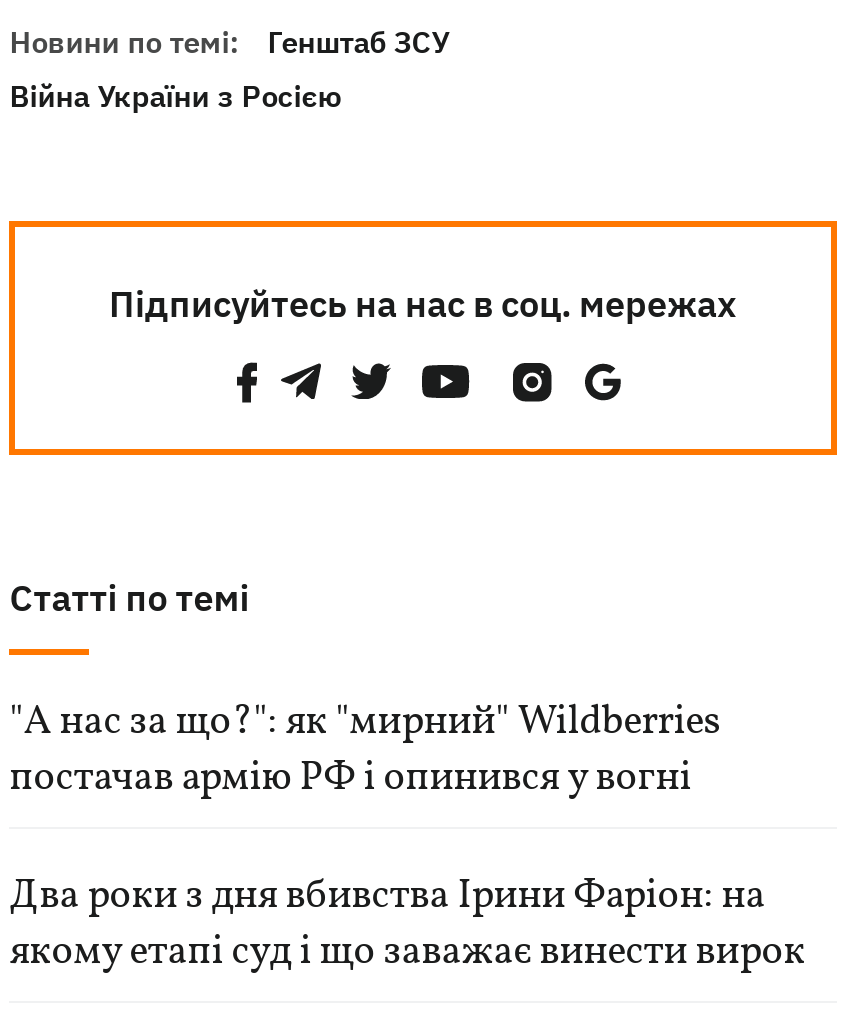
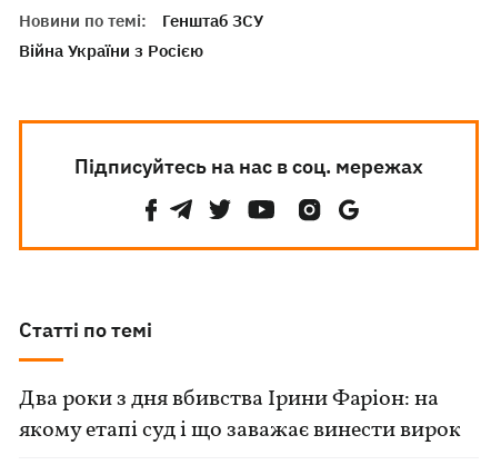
[9,695,721,807] "А нас за що?": як "мирний" Wildberries | постачав армію РФ і опинився у вогні -> none

